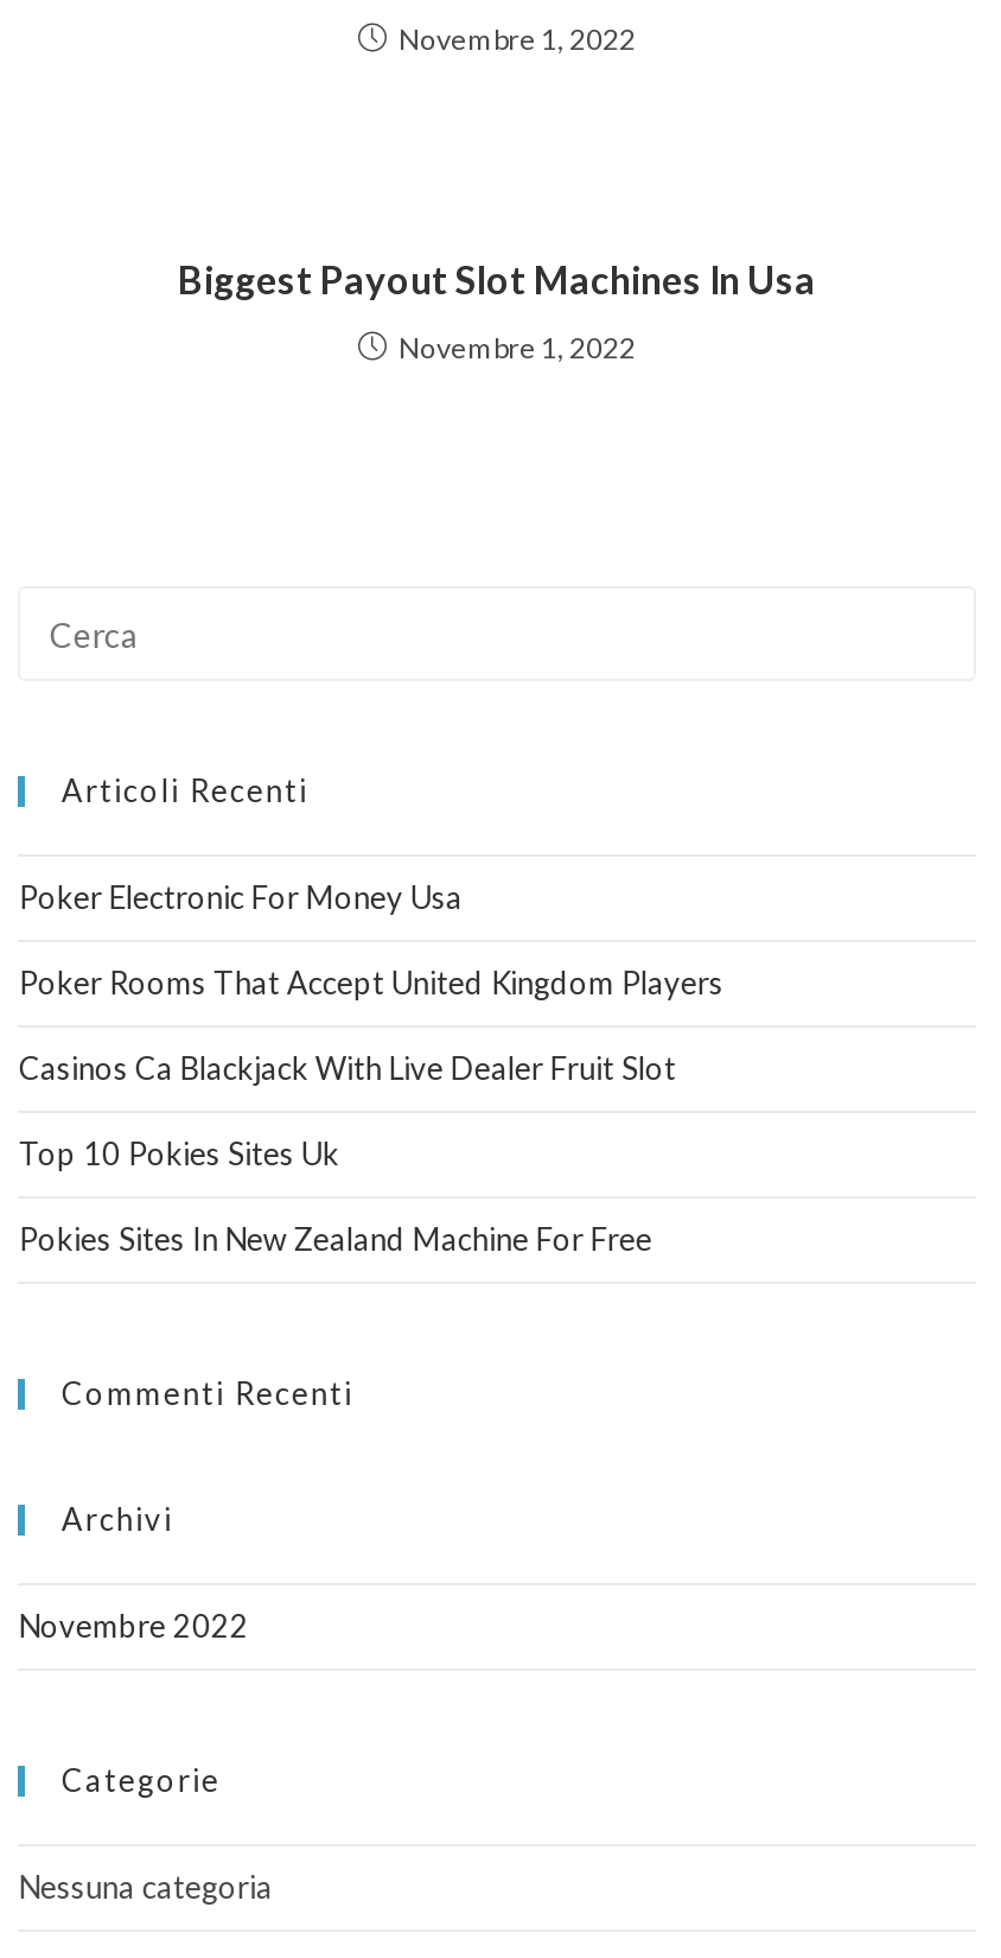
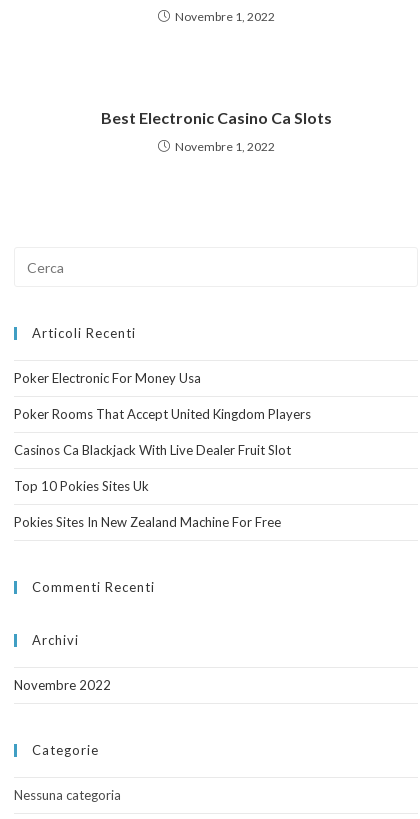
[178,256,816,301] Biggest Payout Slot Machines In Usa -> [100,108,331,127] Best Electronic Casino Ca Slots

